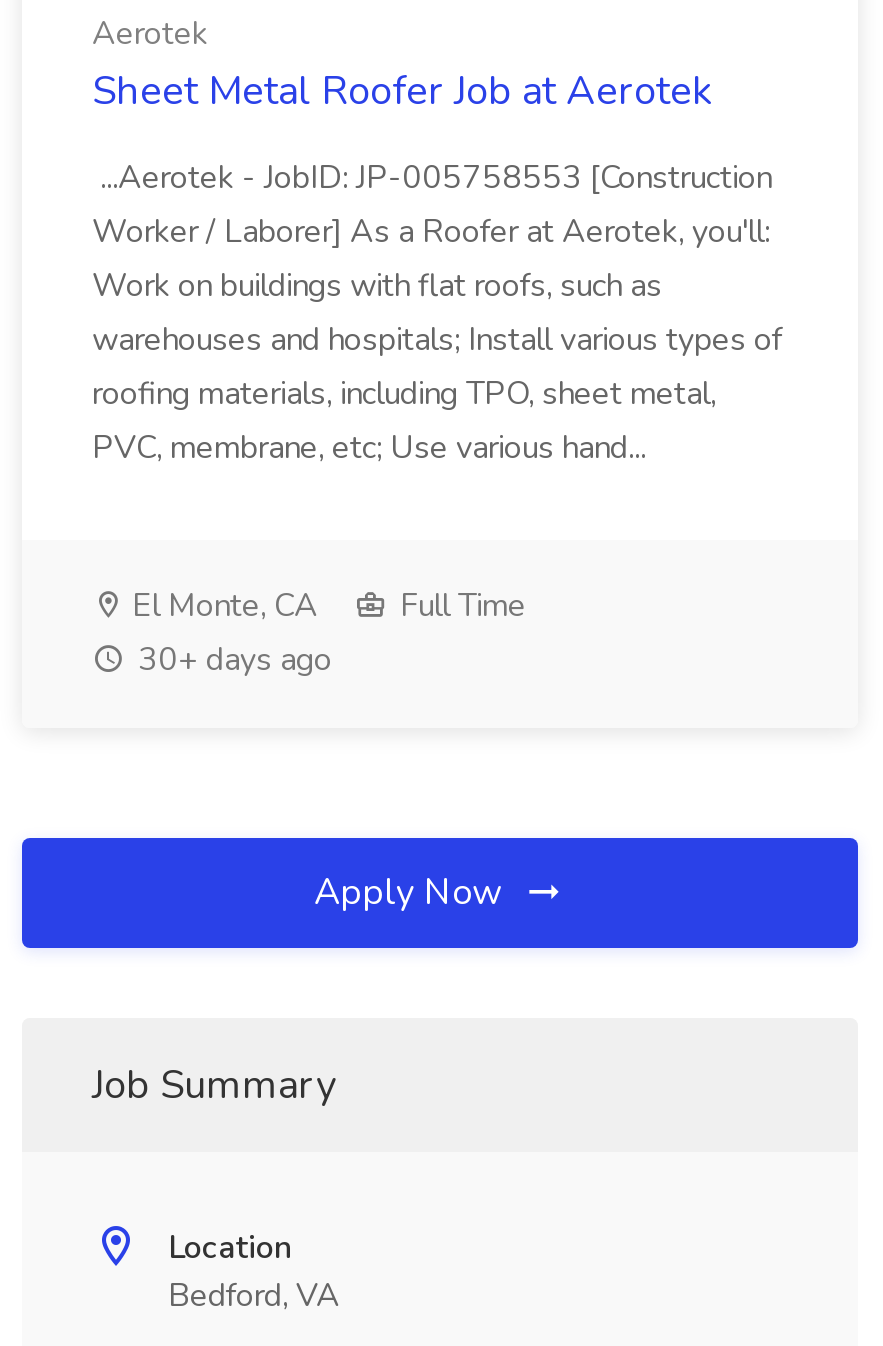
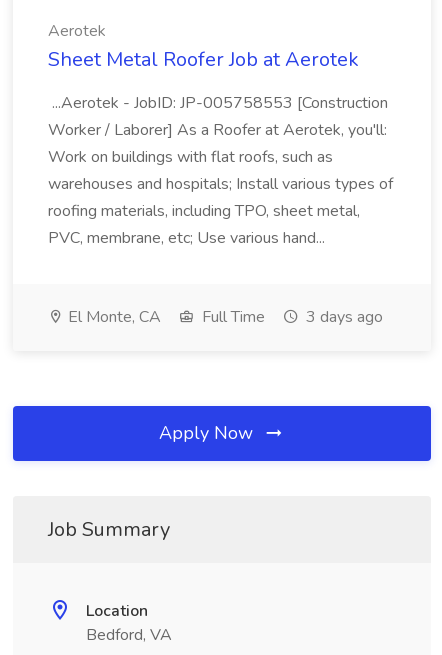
[130,638,332,682] 30+ days ago -> [302,306,383,328] 3 days ago

